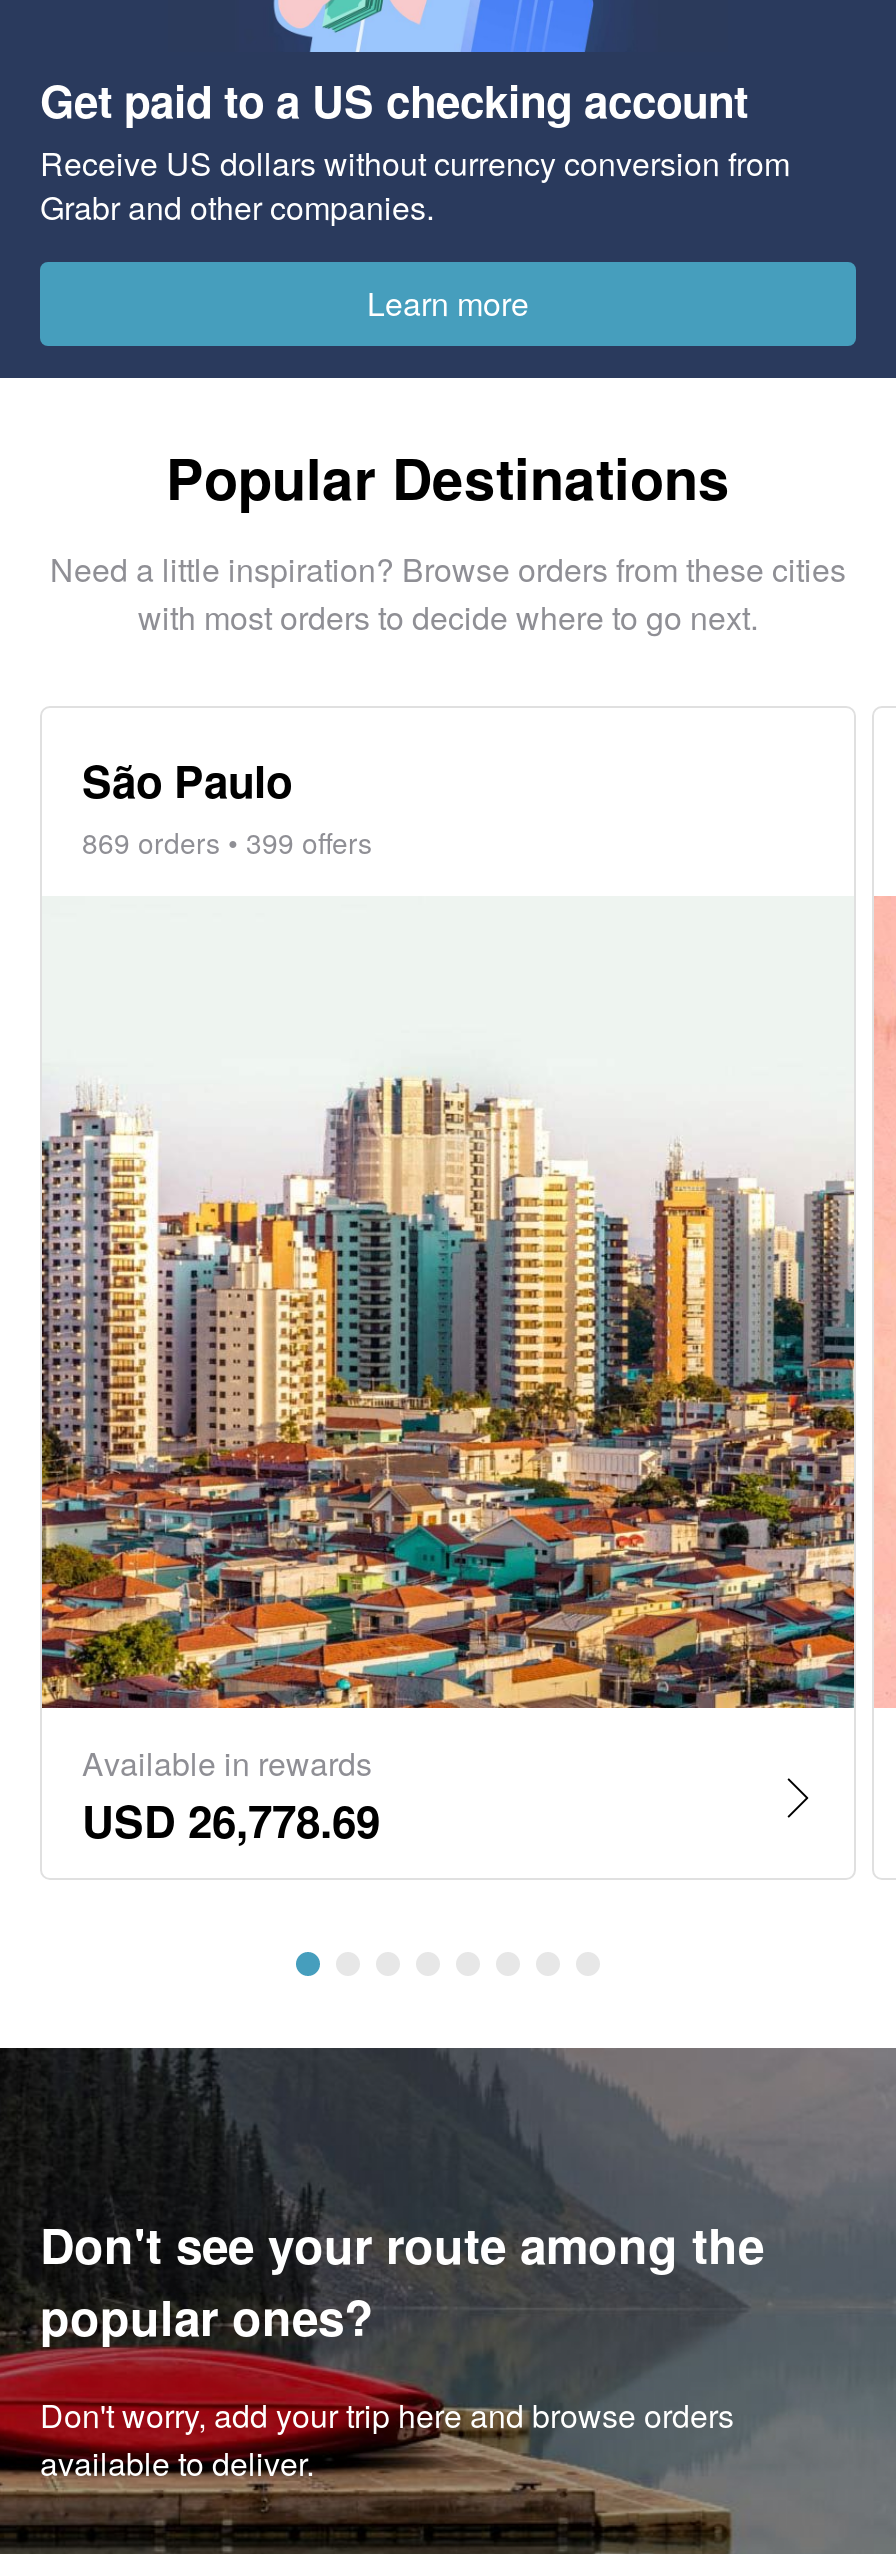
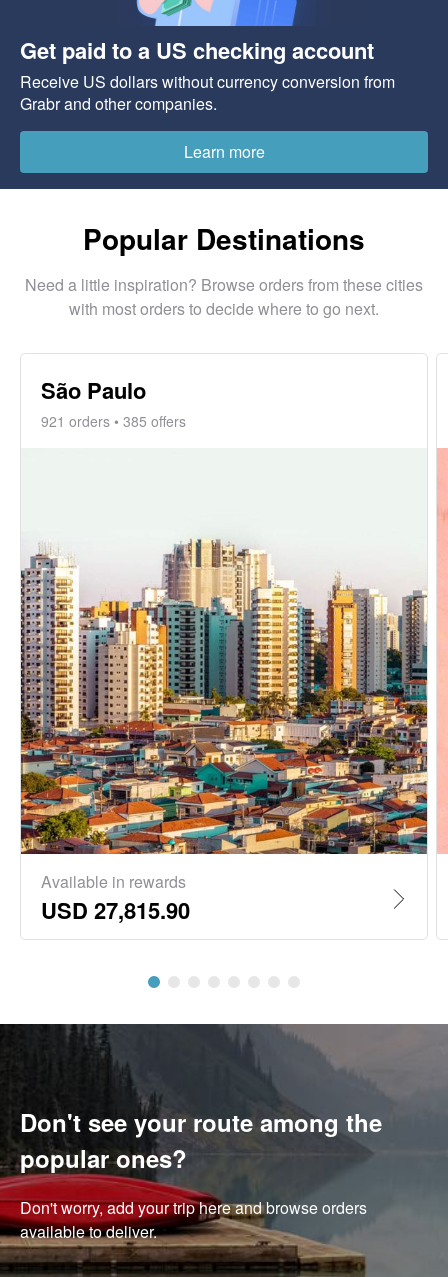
[82,822,372,862] 869 orders • 399 offers -> [41,411,186,431] 921 orders • 385 offers
[82,1788,380,1852] USD 26,778.69 -> [41,894,190,926] USD 27,815.90

